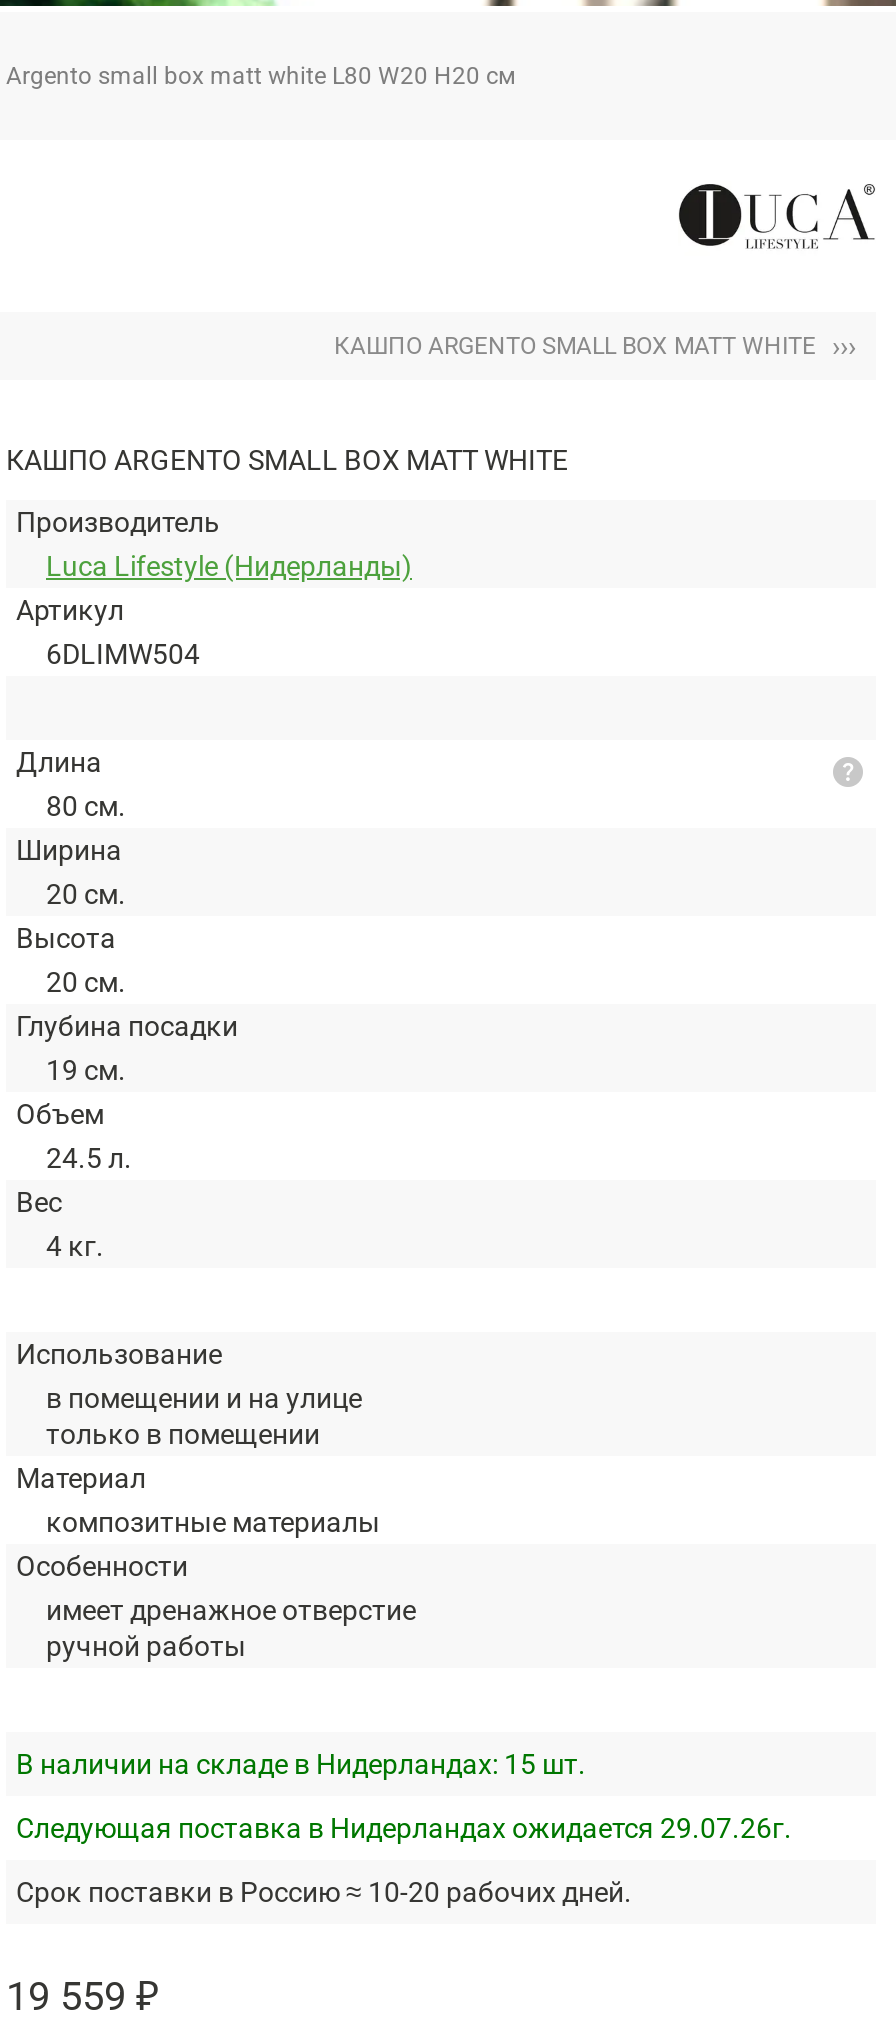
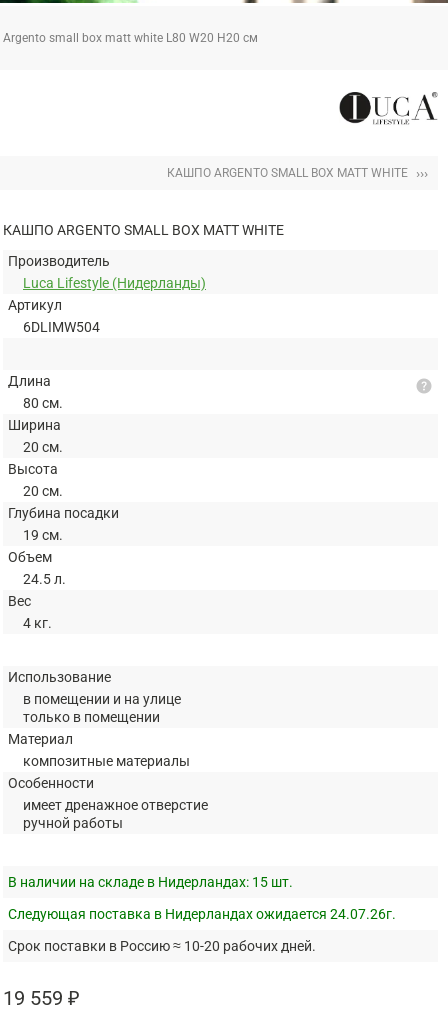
[16,1812,792,1844] Следующая поставка в Нидерландах ожидается 29.07.26г. -> [8,906,396,922] Следующая поставка в Нидерландах ожидается 24.07.26г.

